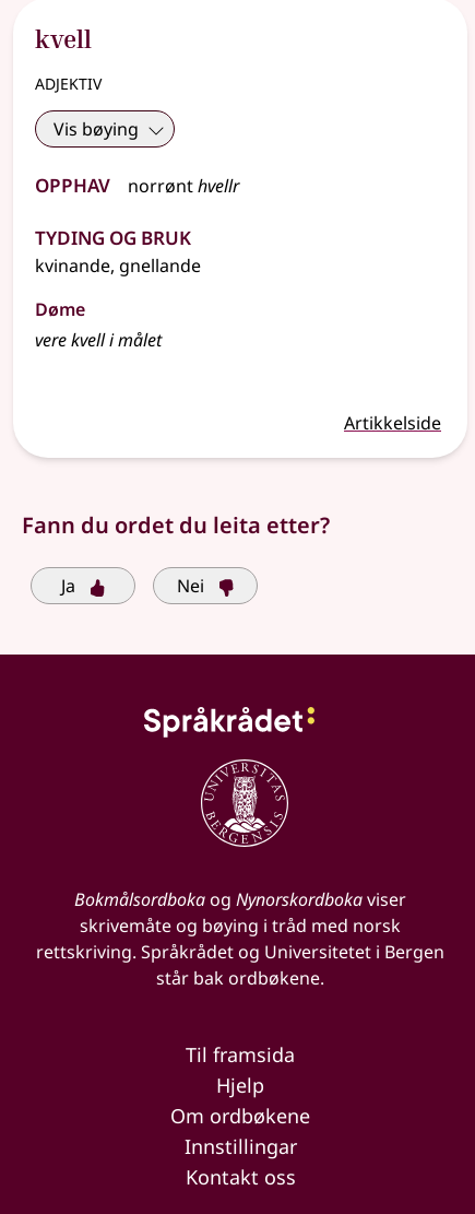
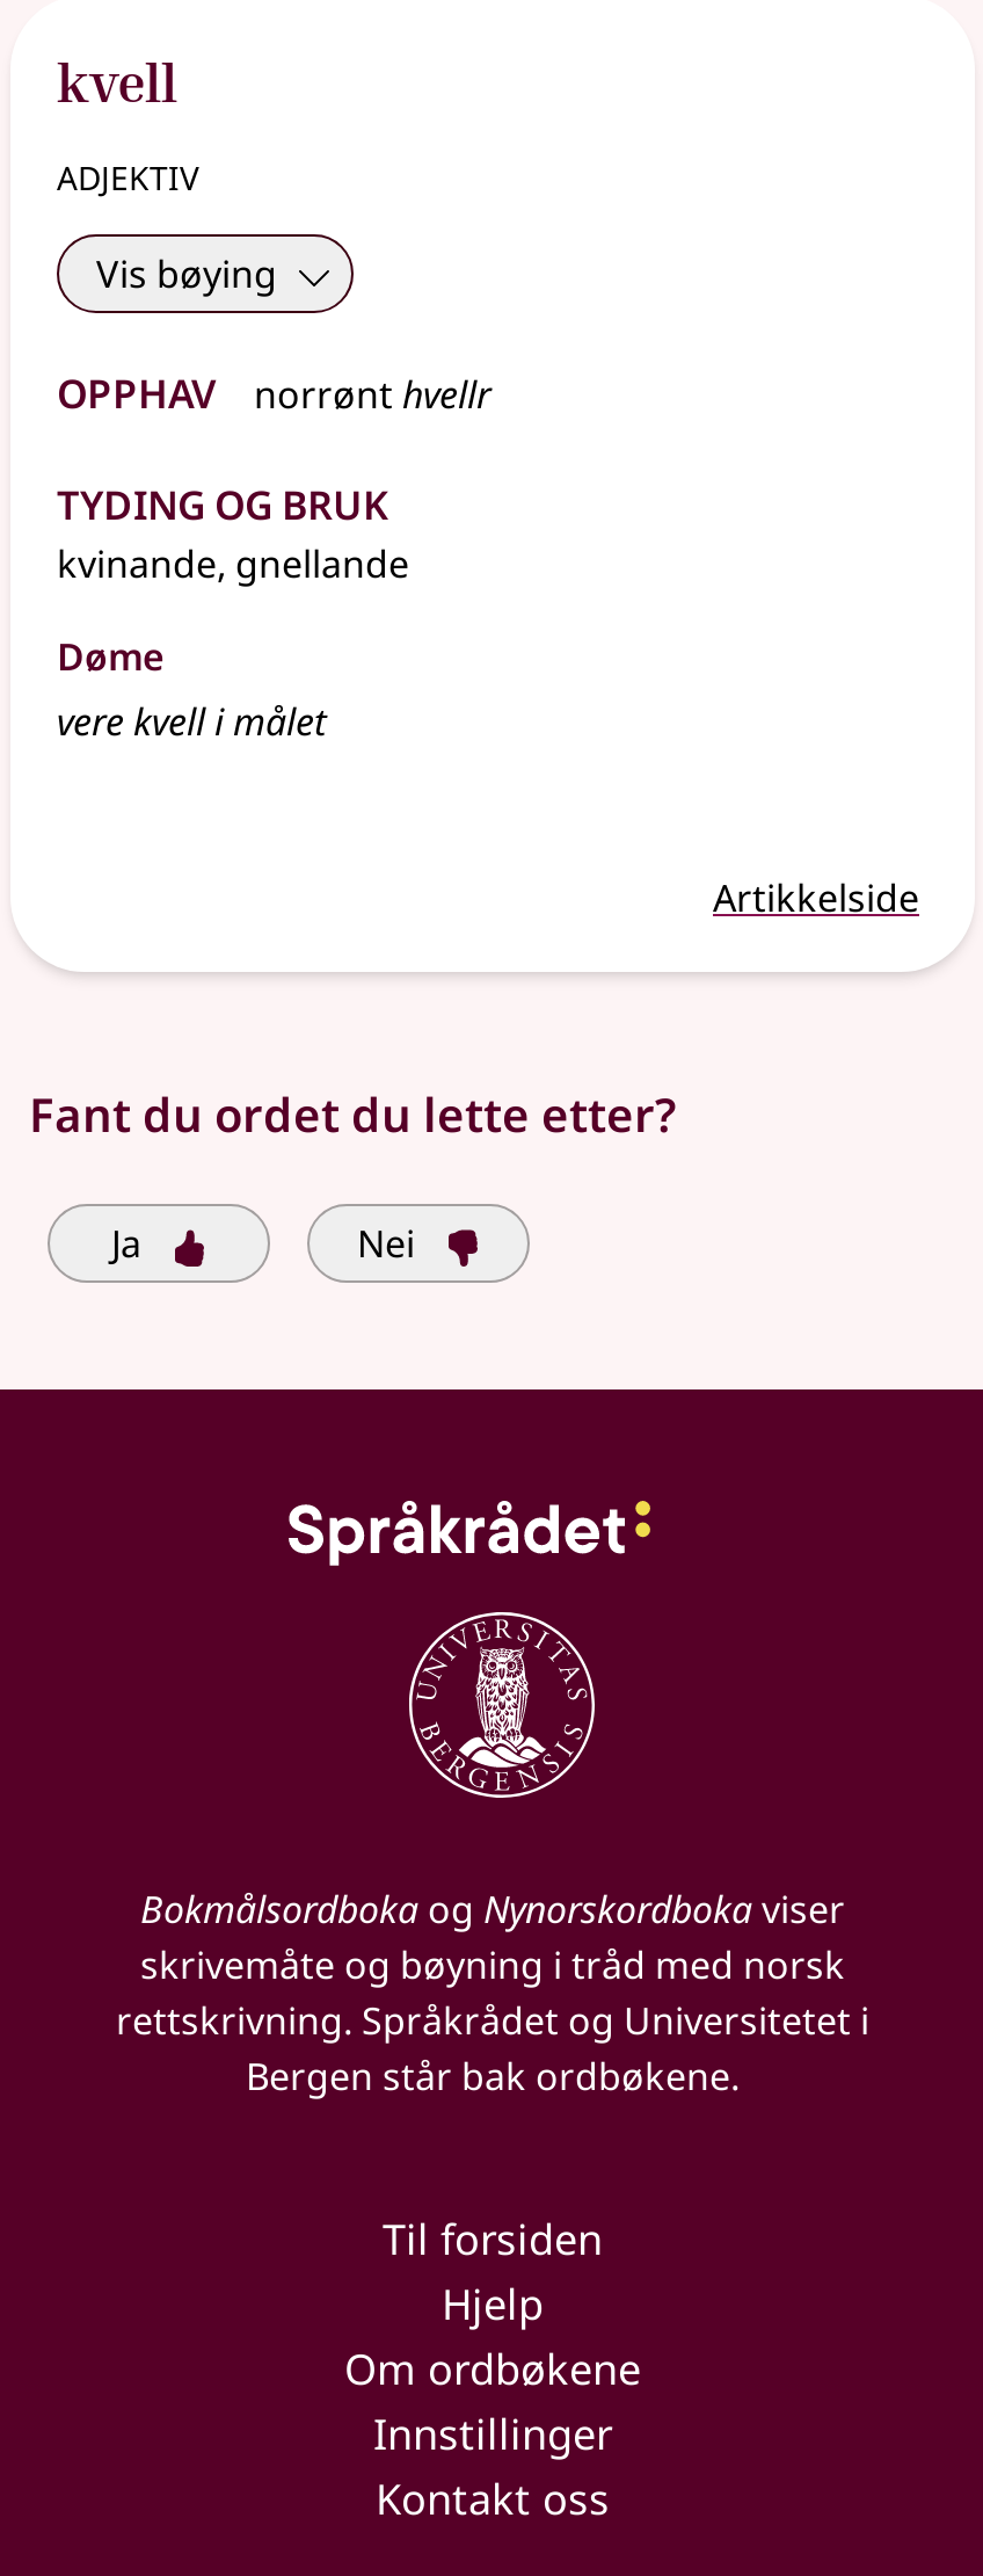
[22,511,330,540] Fann du ordet du leita etter? -> [29,1084,676,1146] Fant du ordet du lette etter?
[36,914,444,990] skrivemåte og bøying i tråd med norsk | rettskriving. Språkrådet og Universitetet i Bergen | står bak ordbøkene. -> [116,1940,869,2102] skrivemåte og bøyning i tråd med norsk | rettskrivning. Språkrådet og Universitetet i | Bergen står bak ordbøkene.
[186,1042,295,1068] Til framsida -> [383,2211,603,2267] Til forsiden
[184,1133,296,1160] Innstillingar -> [373,2406,612,2462] Innstillinger

